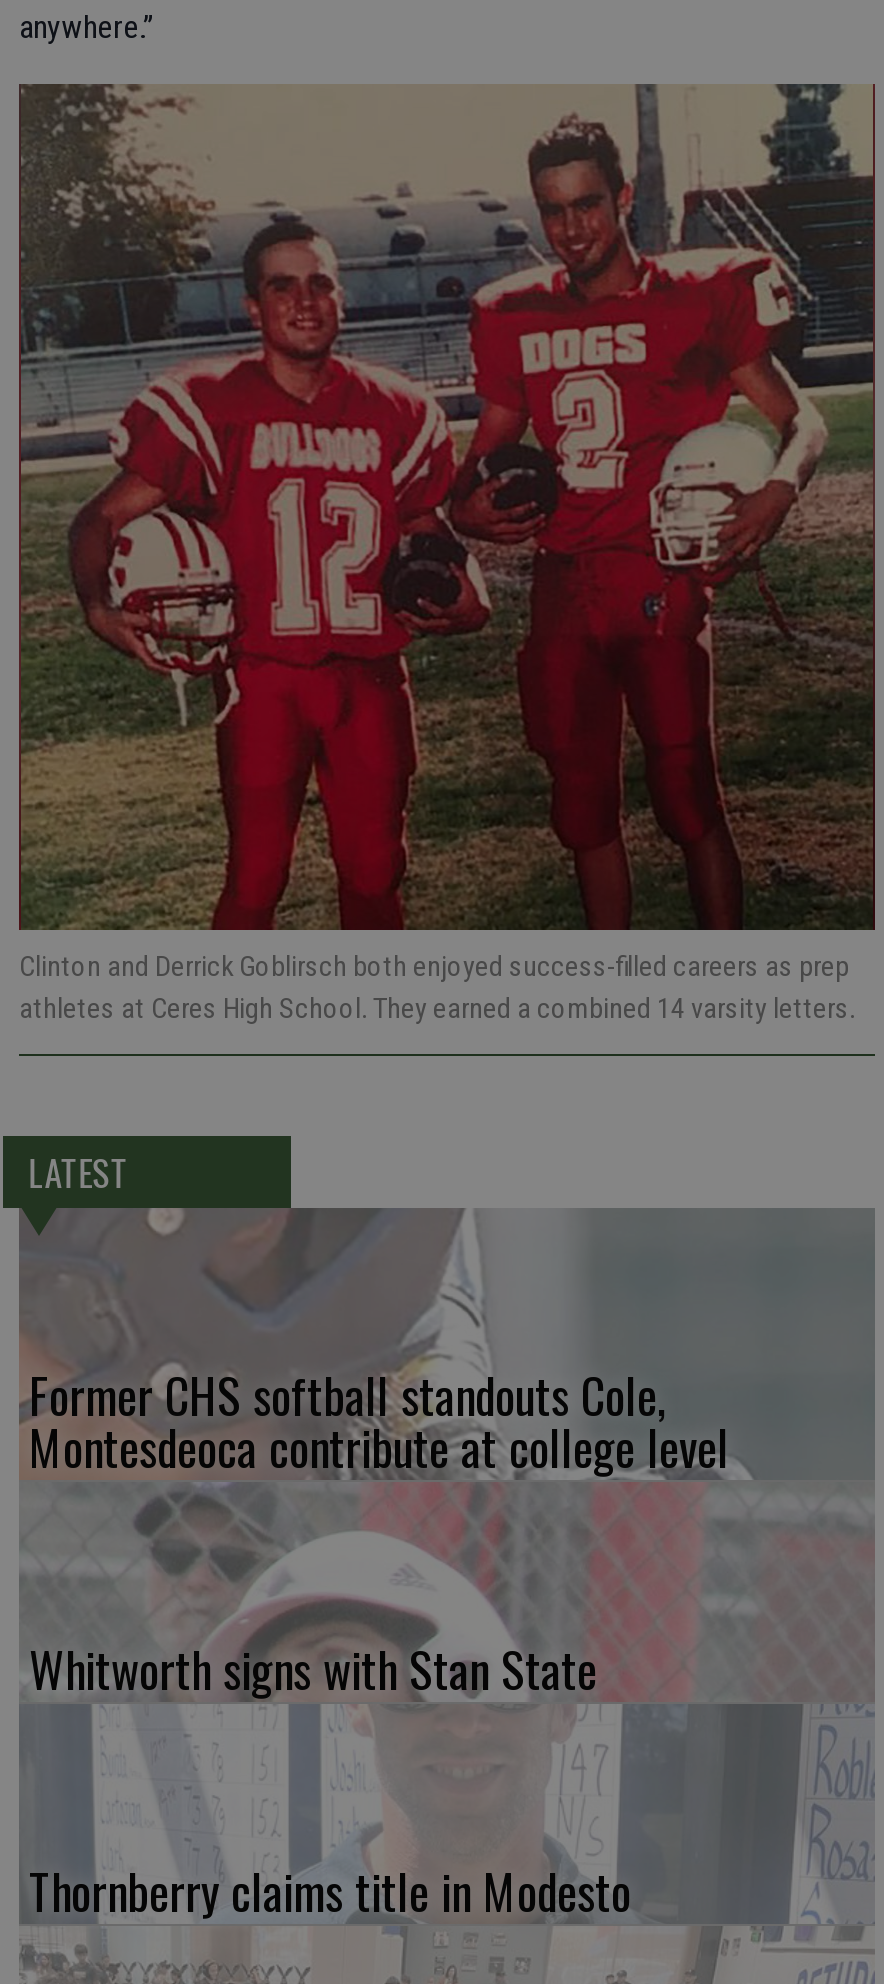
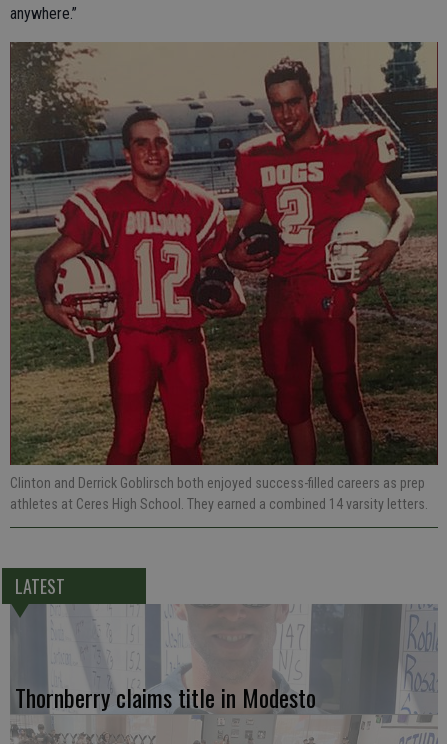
[19,1206,875,1703] [image] | Former CHS softball standouts Cole, | Montesdeoca contribute at college level | Whitworth signs with Stan State -> none

